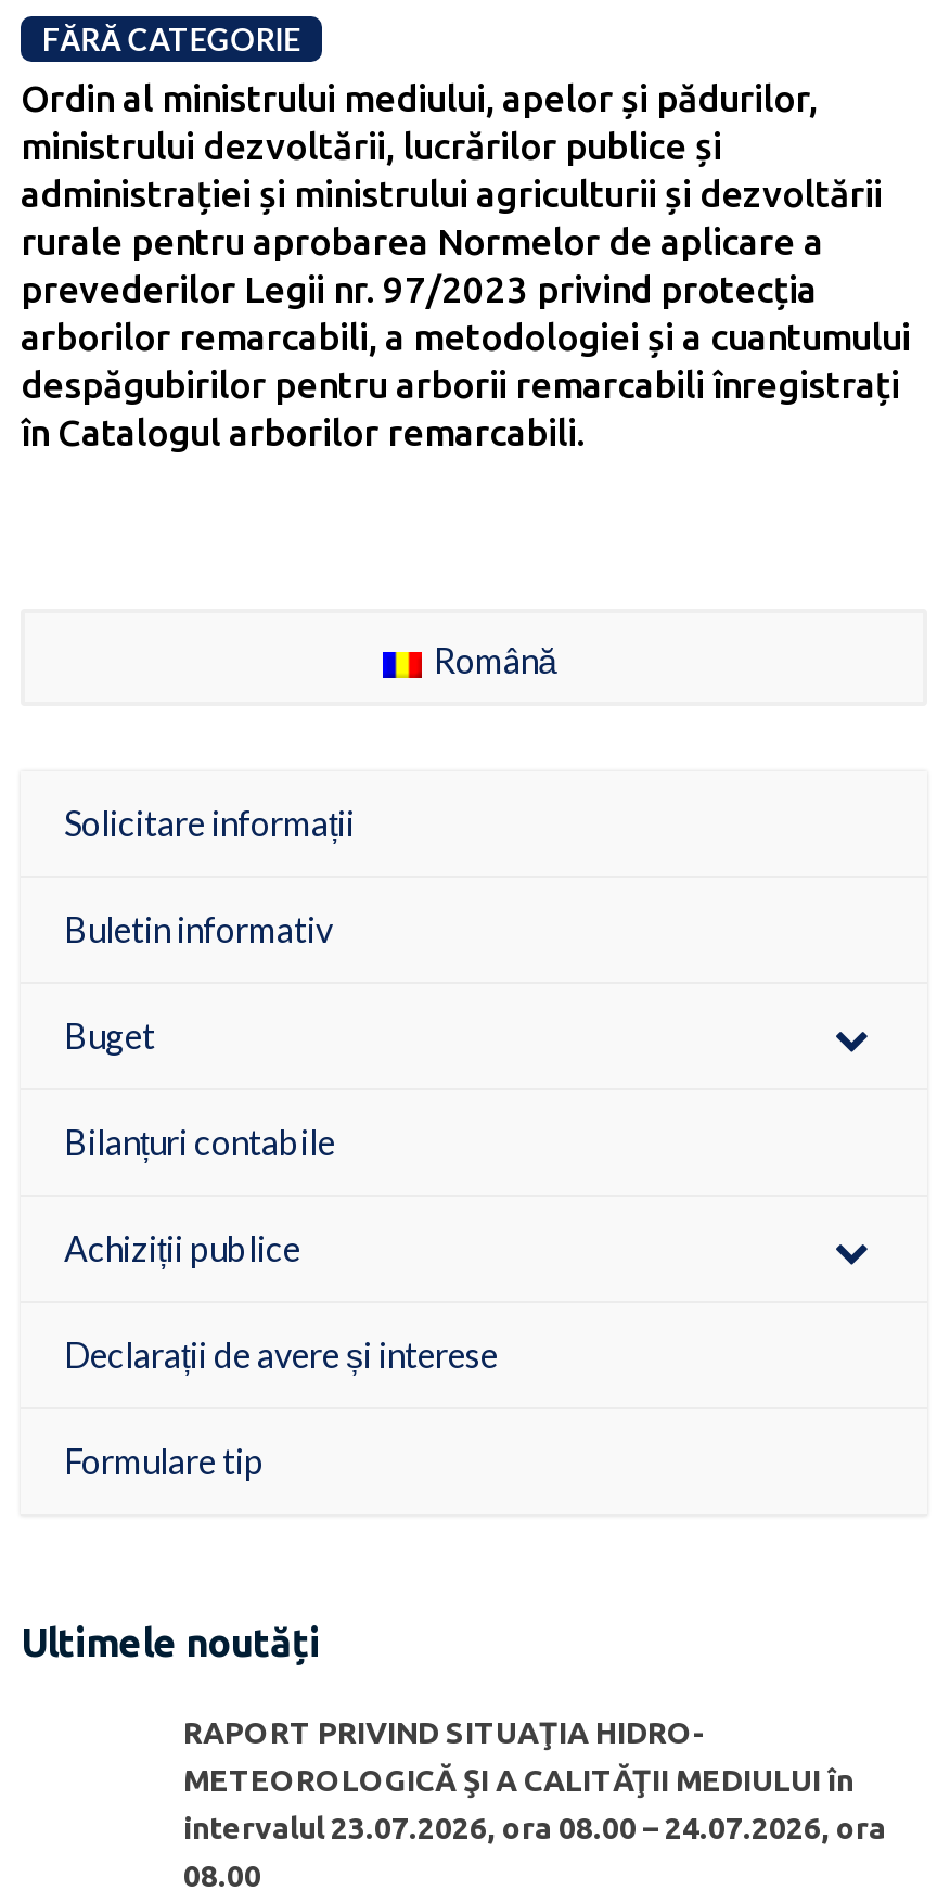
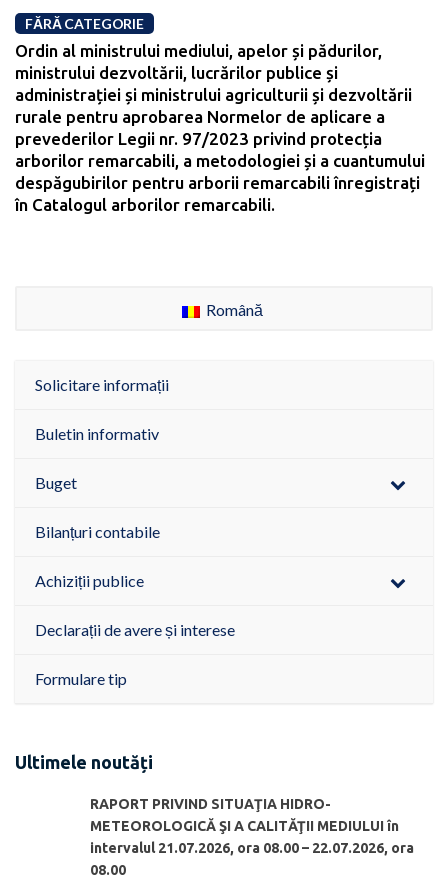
[183,1811,886,1845] intervalul 23.07.2026, ora 08.00 – 24.07.2026, ora -> [90,840,414,856] intervalul 21.07.2026, ora 08.00 – 22.07.2026, ora

